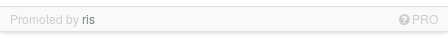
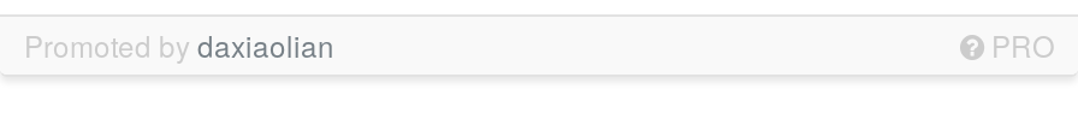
[10,10,95,27] Promoted by ris -> [24,24,334,65] Promoted by daxiaolian

